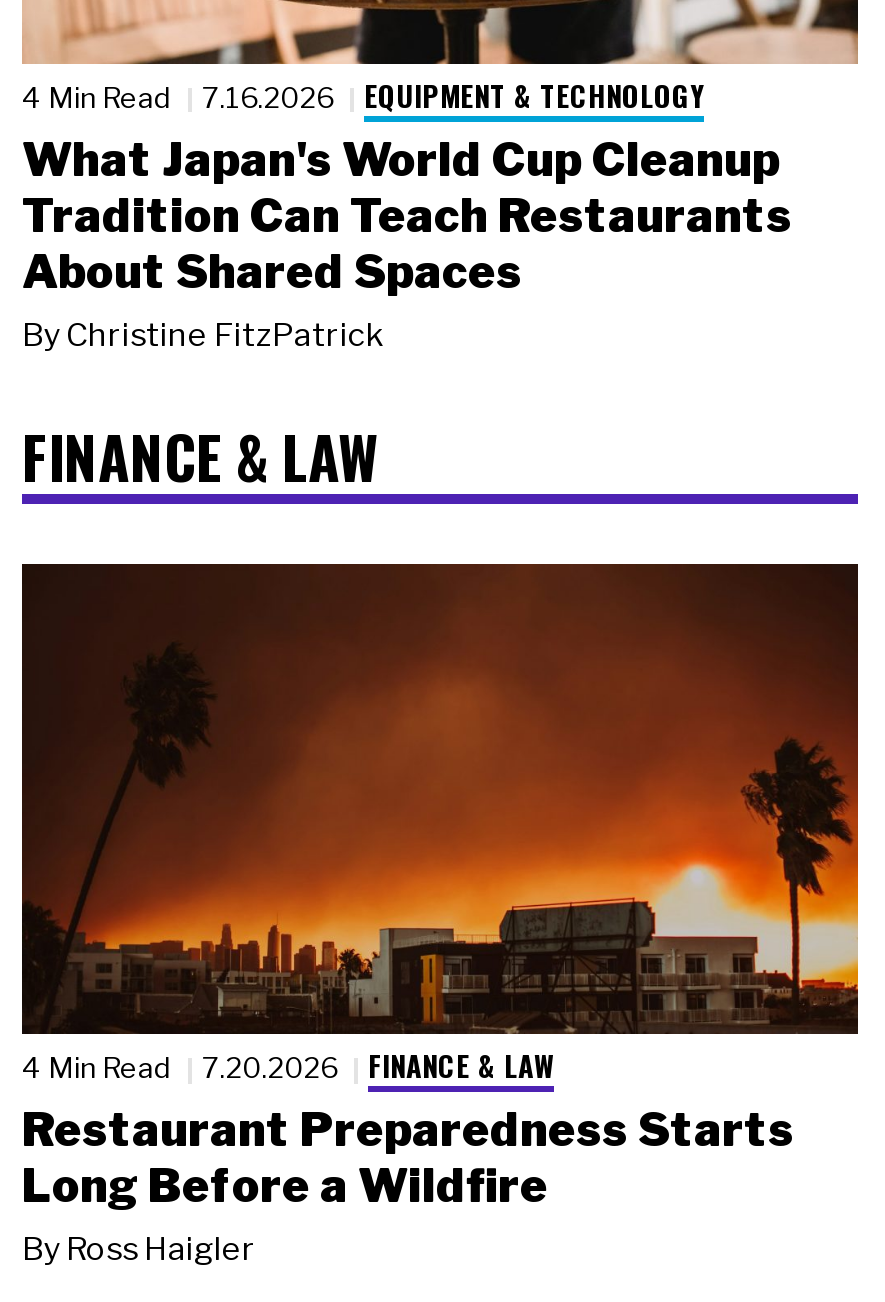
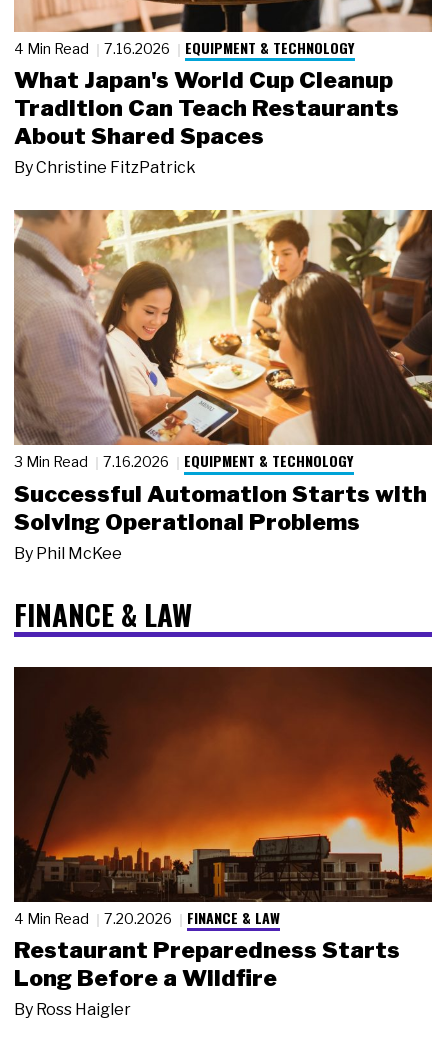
none -> [14,207,433,563] [image] | 3 Min Read | 7.16.2026 | EQUIPMENT & TECHNOLOGY | Successful Automation Starts with | Solving Operational Problems | By Phil McKee

